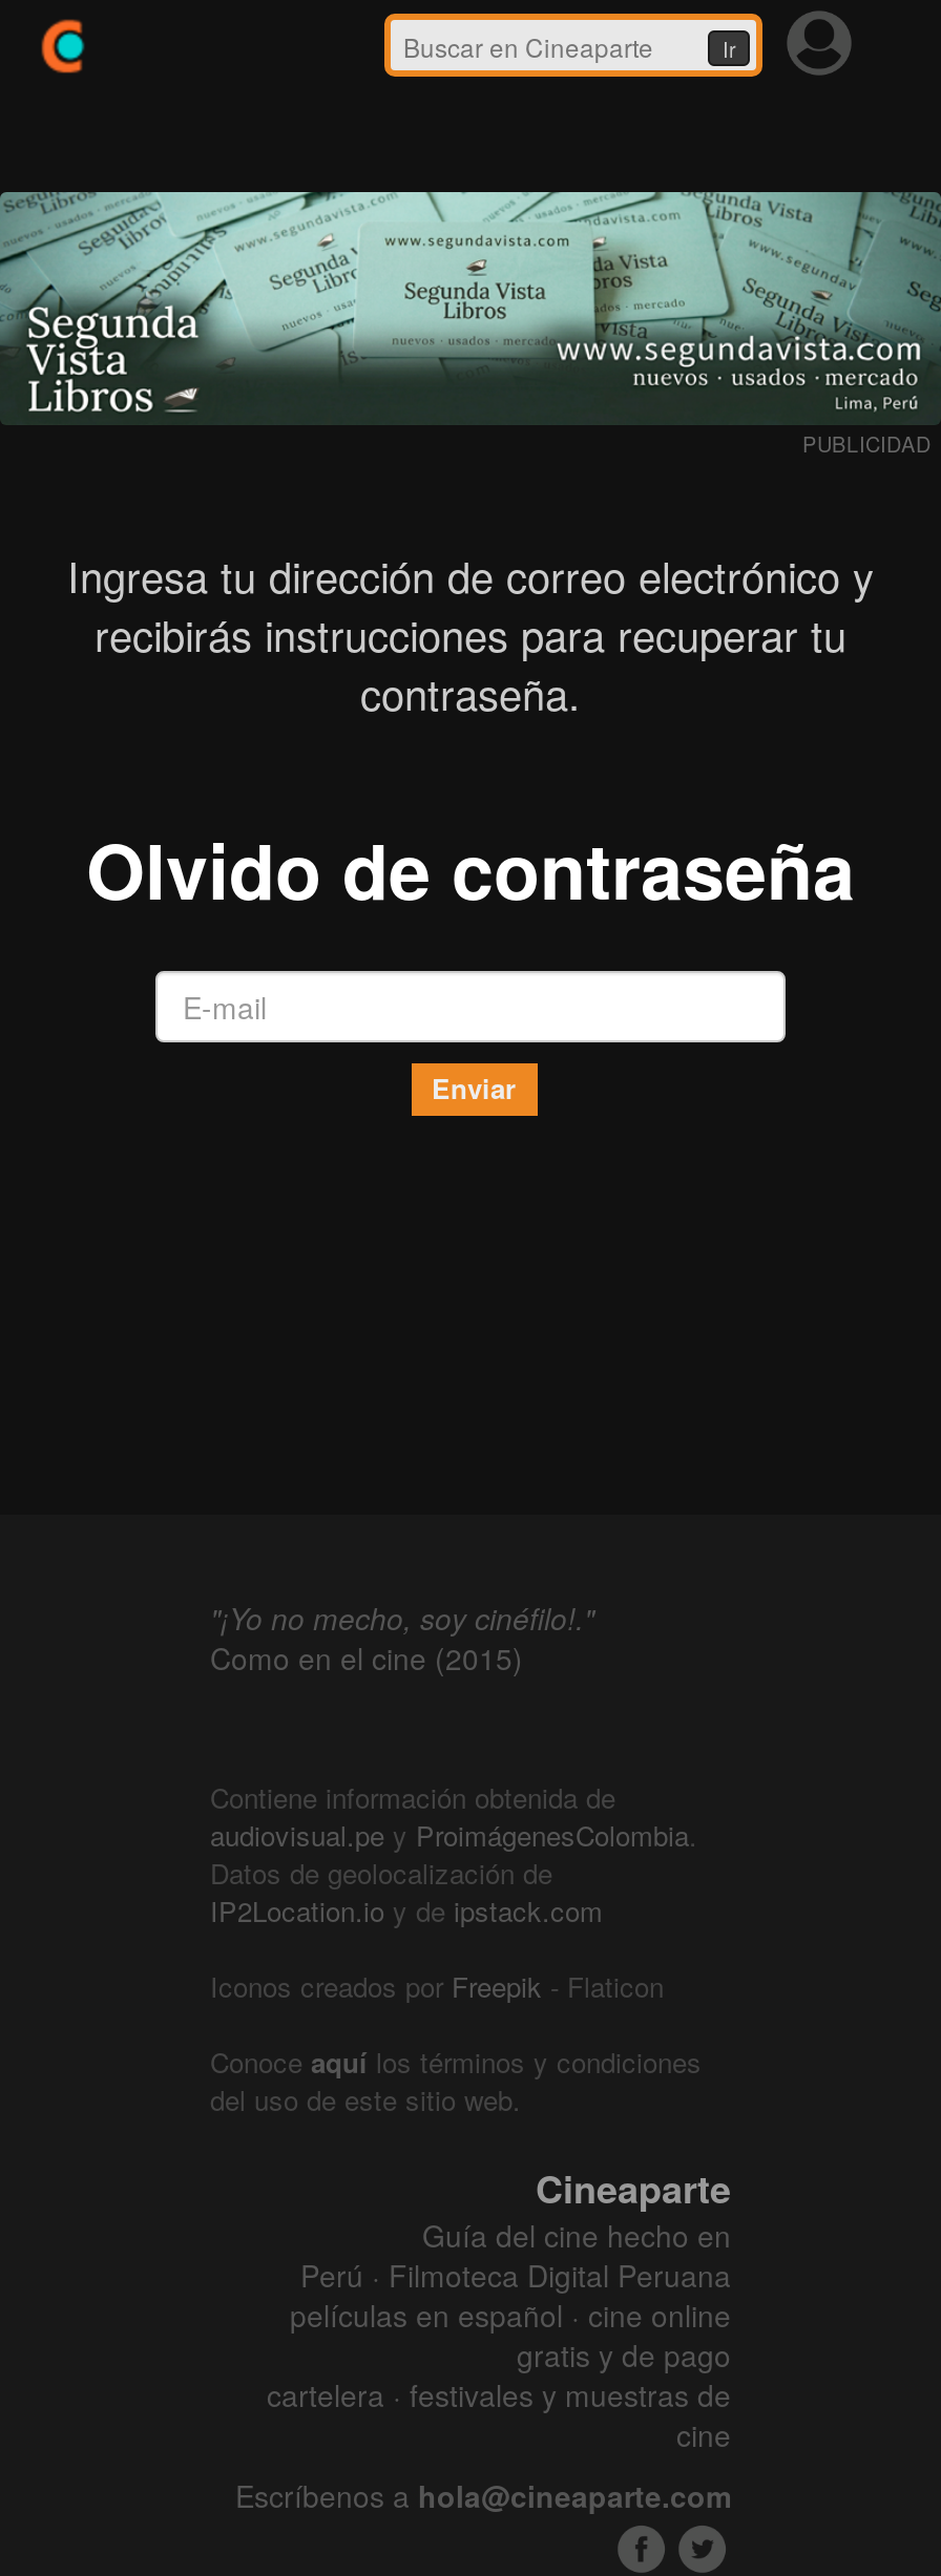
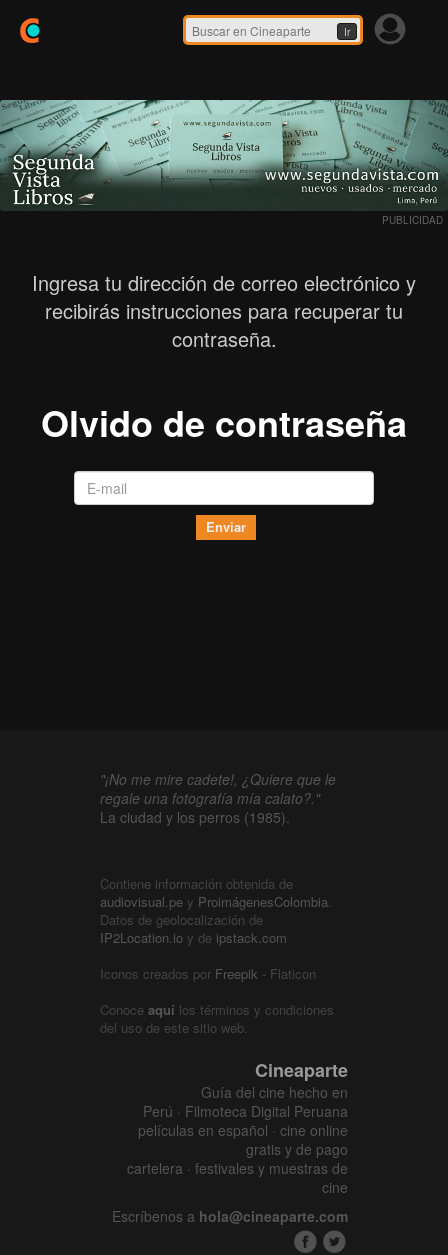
[210,1596,594,1678] "¡Yo no mecho, soy cinéfilo!." | Como en el cine (2015) -> [100,769,336,827] "¡No me mire cadete!, ¿Quiere que le | regale una fotografía mía calato?." | La ciudad y los perros (1985).

